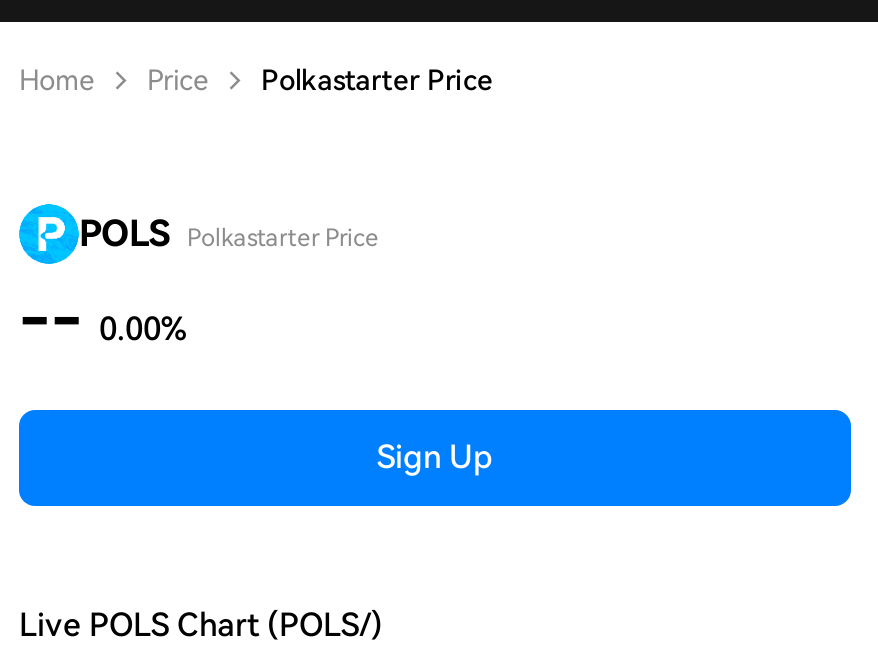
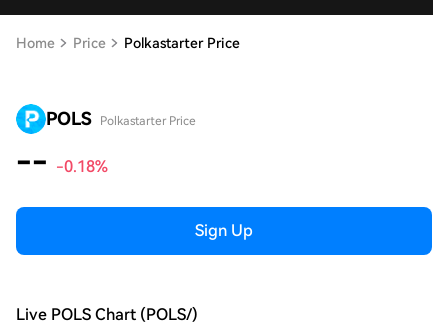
[19,280,187,356] -- 0.00% -> [16,142,108,180] -- -0.18%

